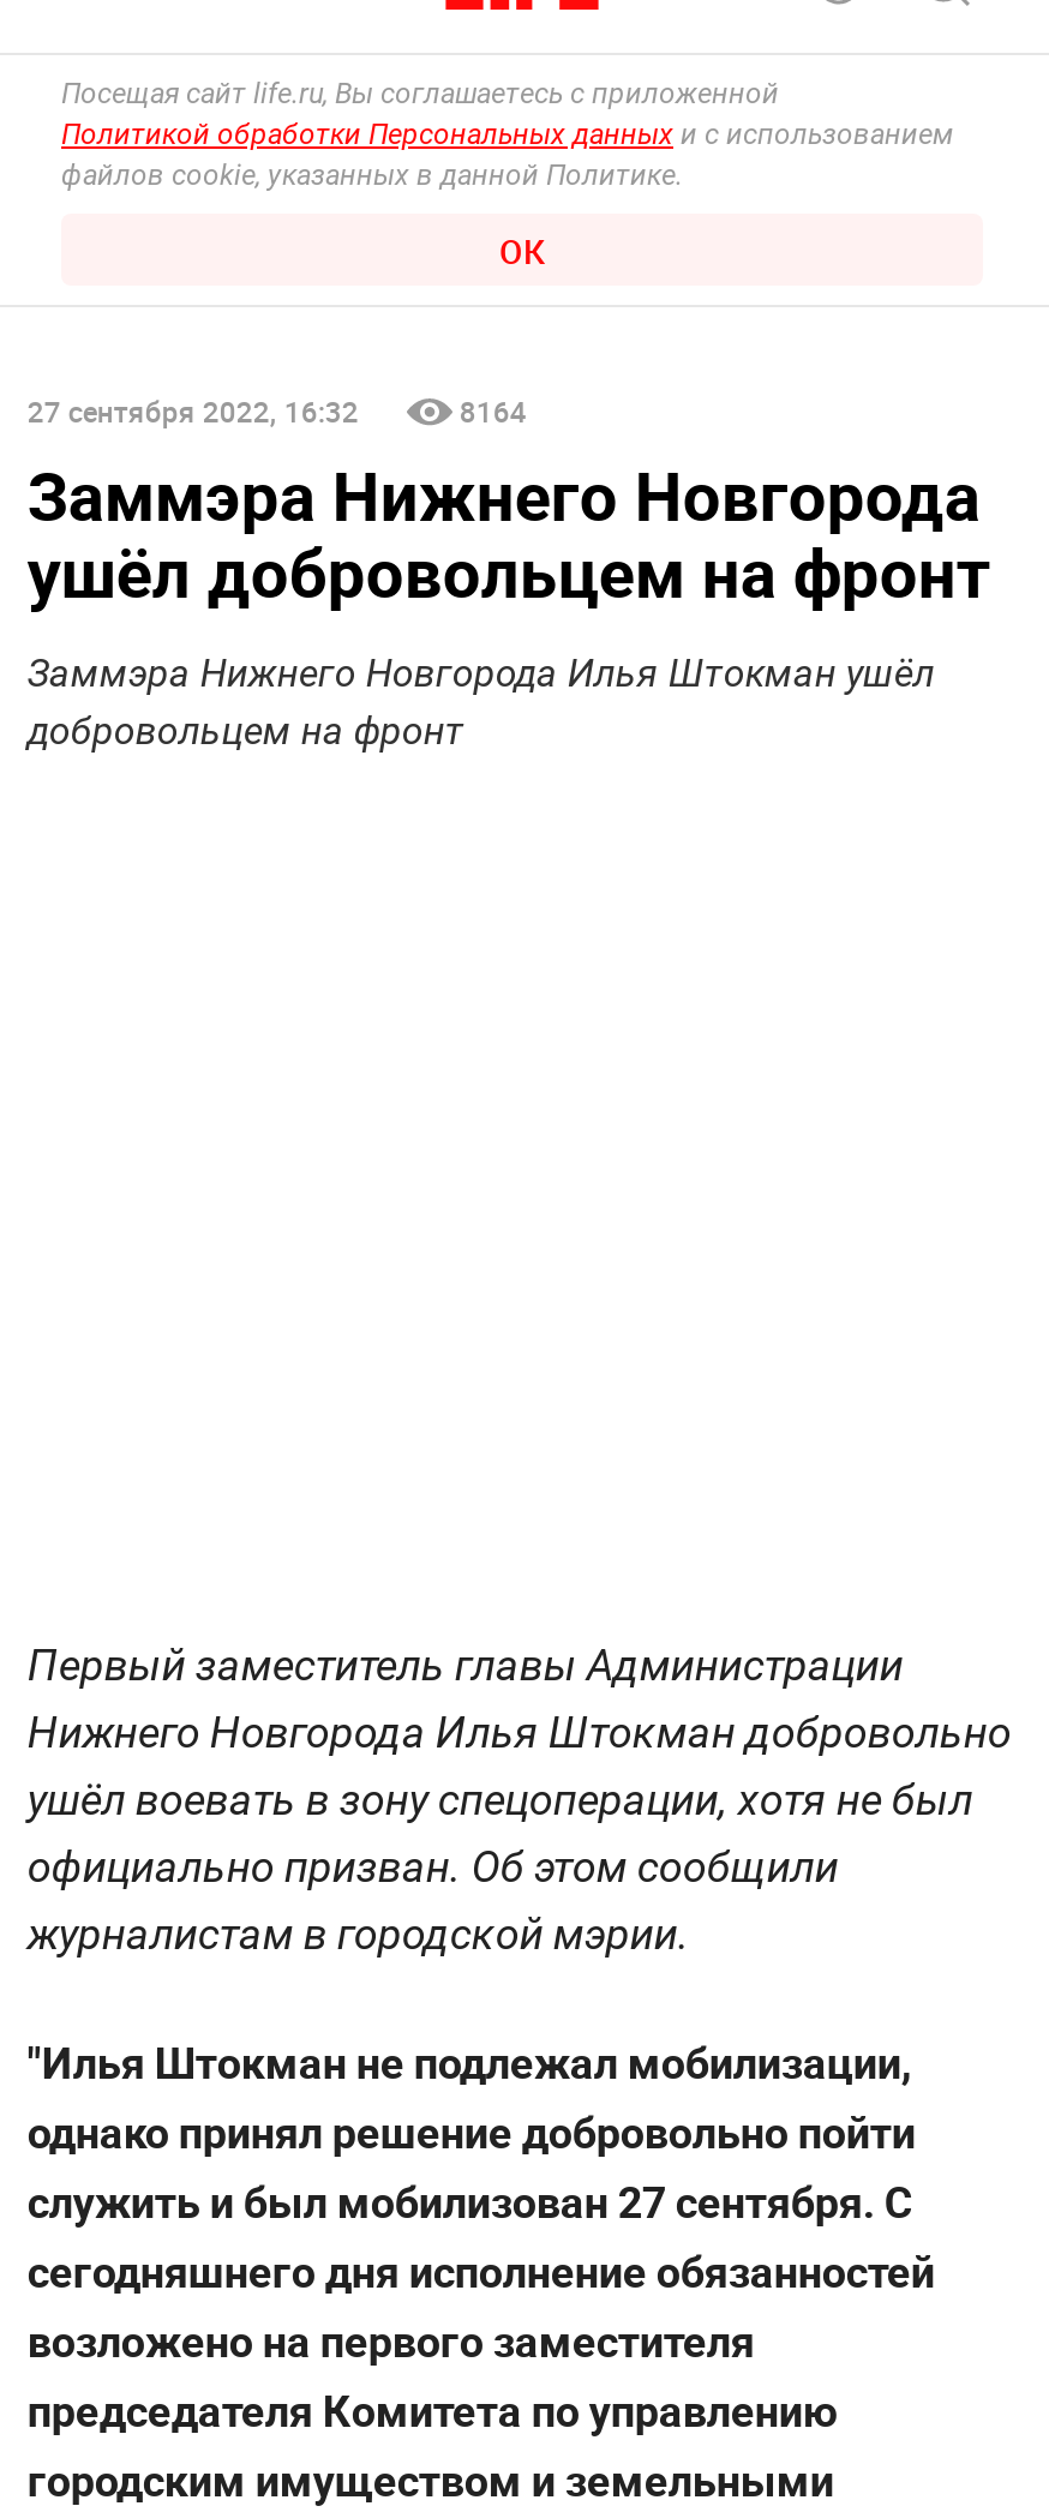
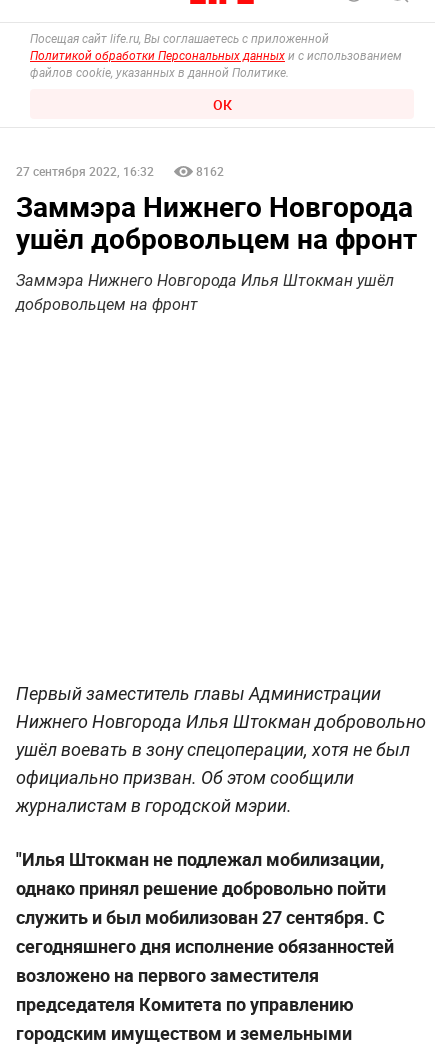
[459,391,527,429] 8164 -> [196,163,224,179] 8162

